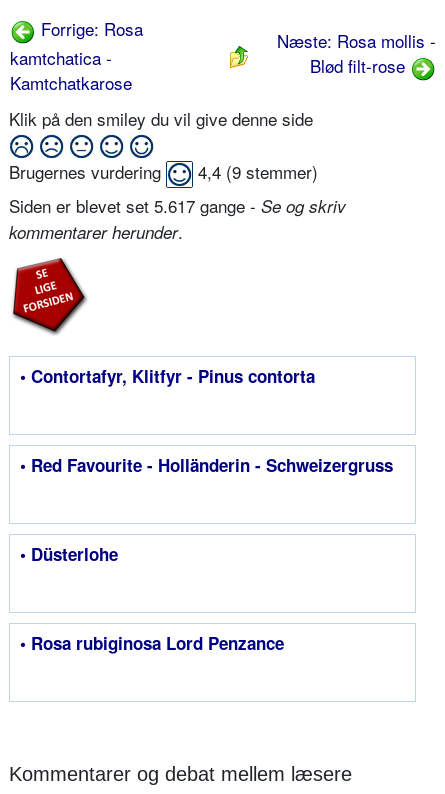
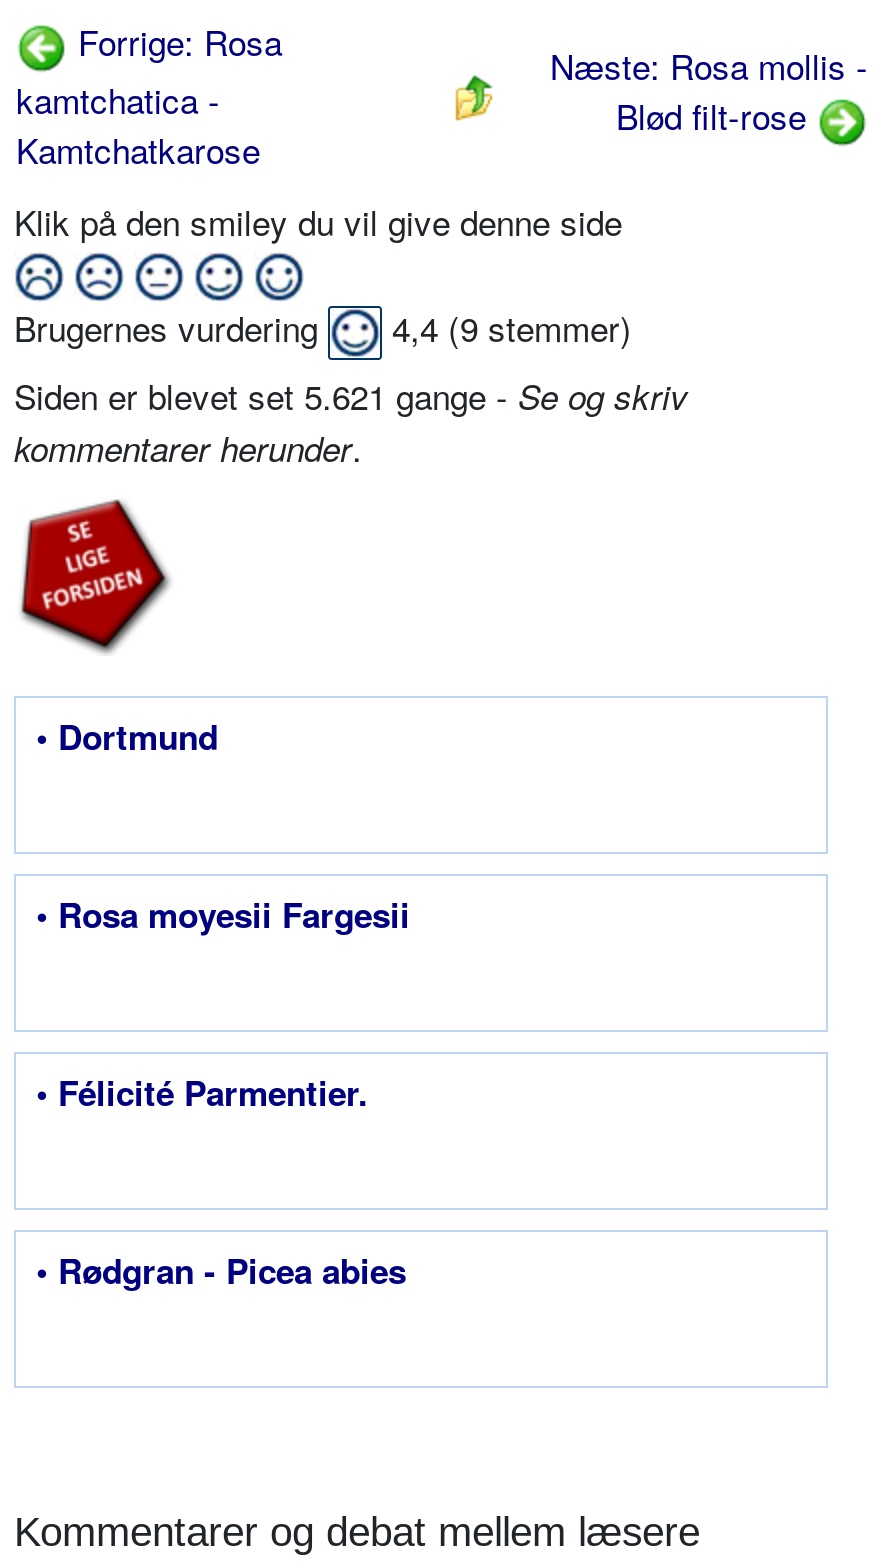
[9,193,346,218] Siden er blevet set 5.617 gange - Se og skriv -> [14,370,688,420] Siden er blevet set 5.621 gange - Se og skriv
[20,364,315,388] • Contortafyr, Klitfyr - Pinus contorta -> [36,712,218,760] • Dortmund
[20,453,393,477] • Red Favourite - Holländerin - Schweizergruss -> [36,890,410,938] • Rosa moyesii Fargesii
[20,542,118,566] • Düsterlohe -> [36,1068,368,1116] • Félicité Parmentier.
[20,631,284,655] • Rosa rubiginosa Lord Penzance -> [36,1246,406,1294] • Rødgran - Picea abies

